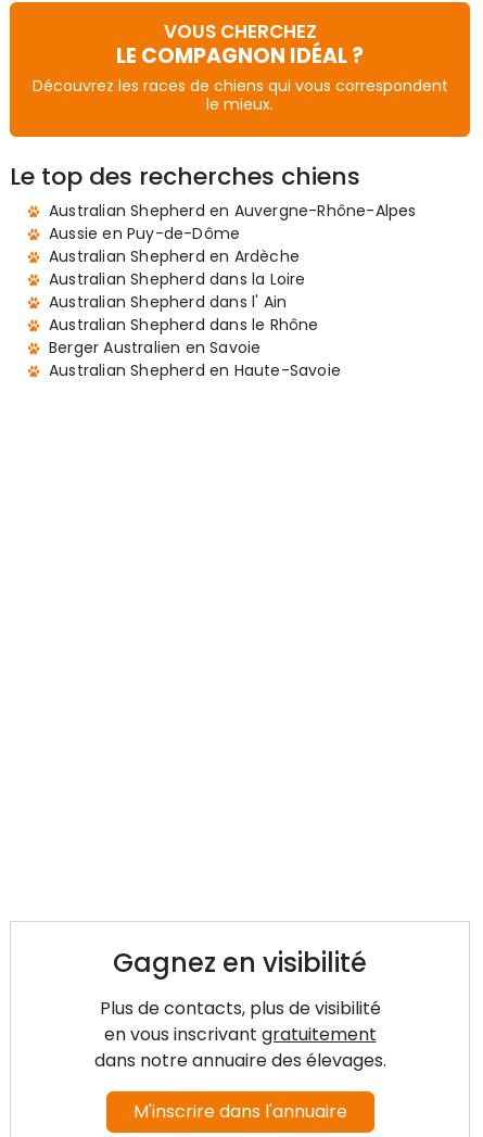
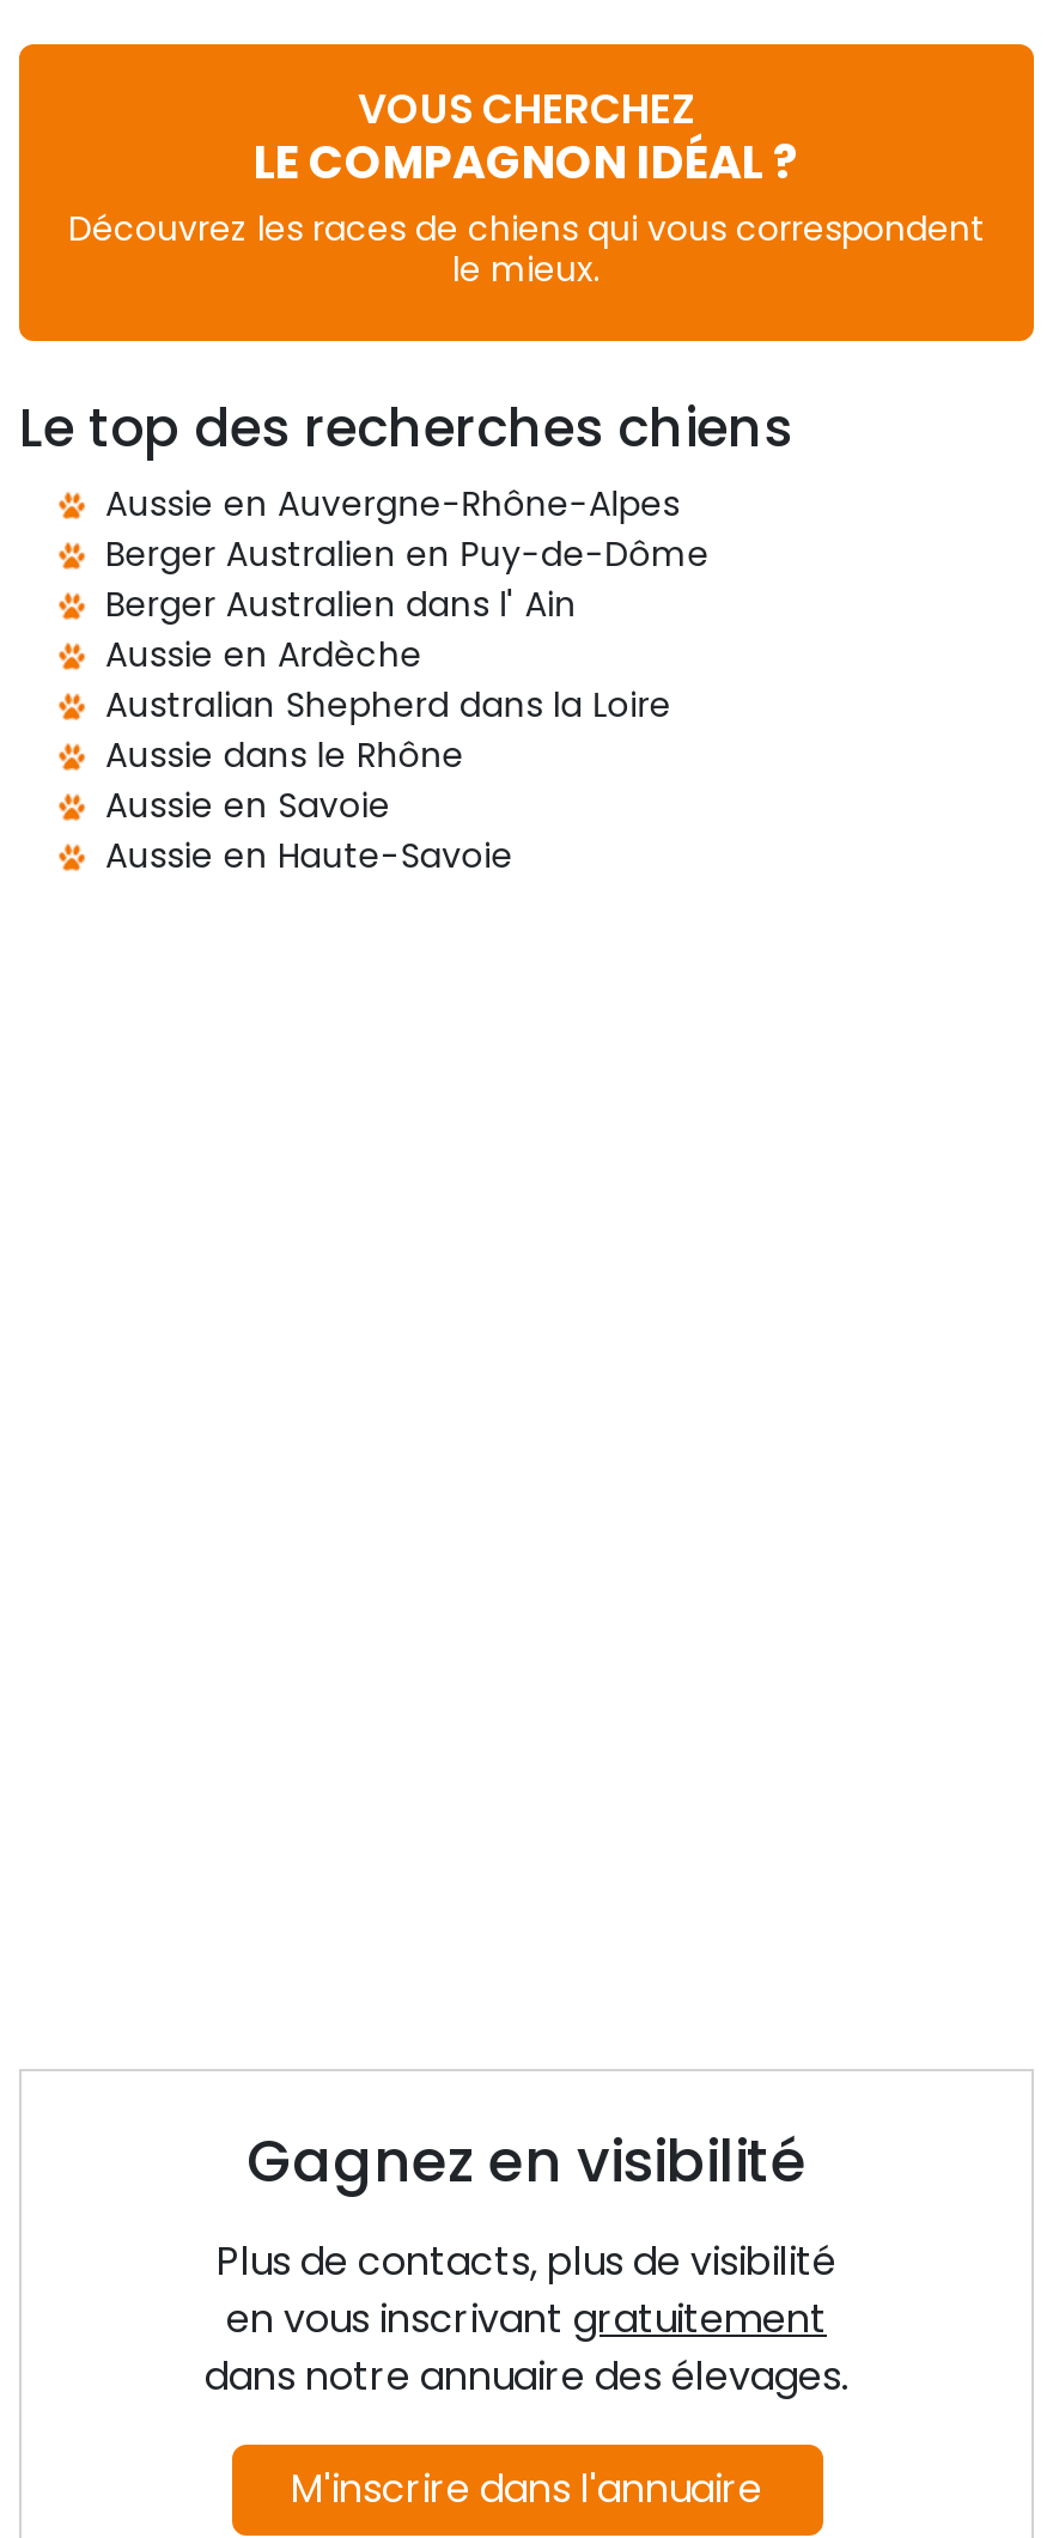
[49,199,416,267] Australian Shepherd en Auvergne-Rhône-Alpes | Aussie en Puy-de-Dôme | Australian Shepherd en Ardèche -> [105,479,709,678] Aussie en Auvergne-Rhône-Alpes | Berger Australien en Puy-de-Dôme | Berger Australien dans l' Ain | Aussie en Ardèche
moved [49,268,306,290] -> [105,680,672,728]: Australian Shepherd dans la Loire
[49,291,341,381] Australian Shepherd dans l' Ain | Australian Shepherd dans le Rhône | Berger Australien en Savoie | Australian Shepherd en Haute-Savoie -> [105,730,513,879] Aussie dans le Rhône | Aussie en Savoie | Aussie en Haute-Savoie

